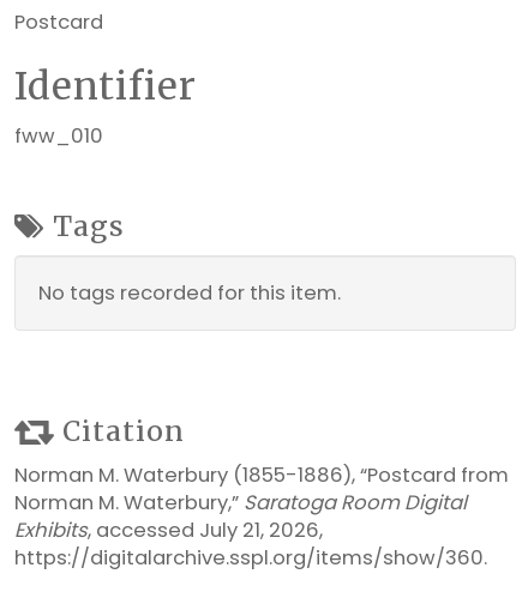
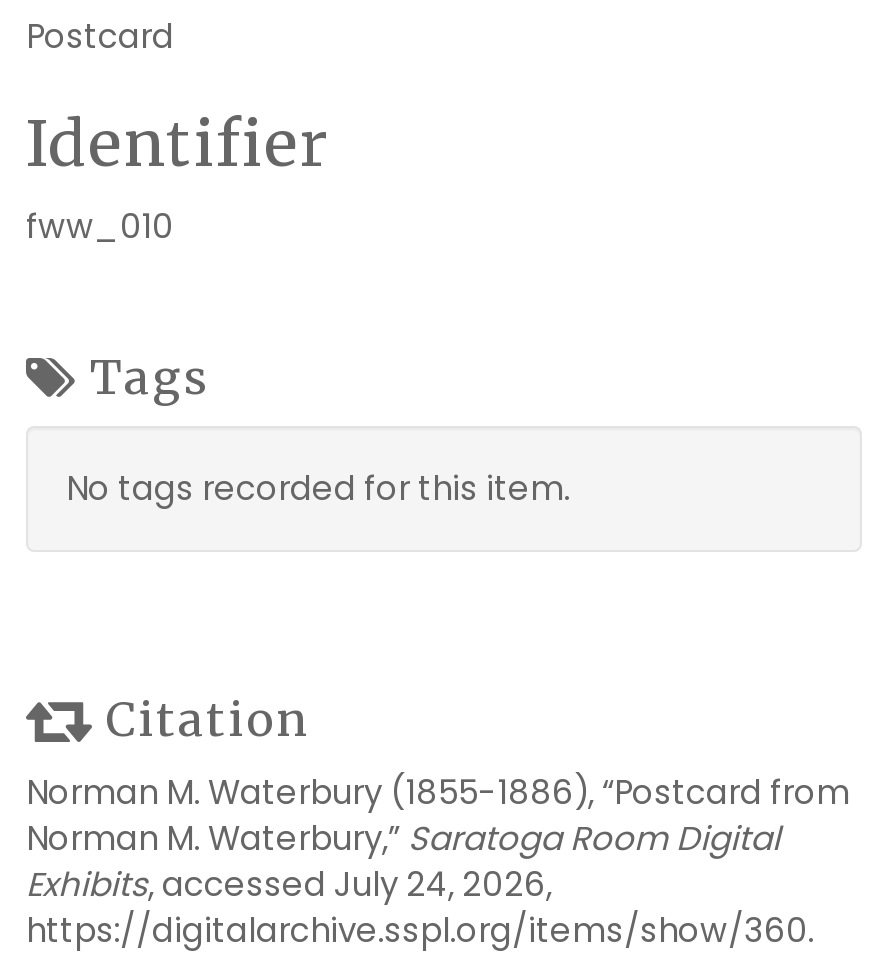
[14,516,323,544] Exhibits, accessed July 21, 2026, -> [26,862,552,908] Exhibits, accessed July 24, 2026,

